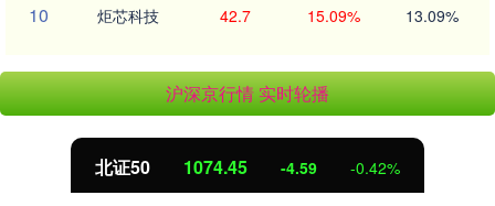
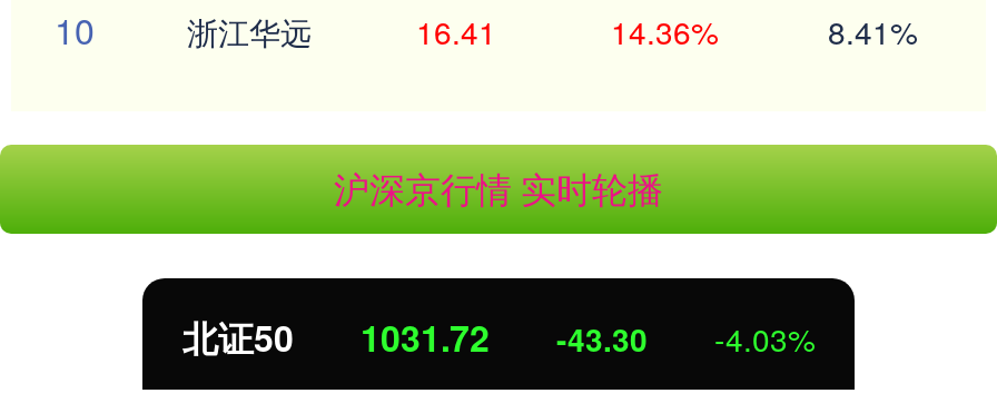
[97,5,458,27] 炬芯科技 | 42.7 | 15.09% | 13.09% -> [187,10,917,54] 浙江华远 | 16.41 | 14.36% | 8.41%
[183,155,247,180] 1074.45 -> [361,313,490,364] 1031.72
[281,157,317,179] -4.59 -> [556,317,648,362] -43.30
[350,157,400,179] -0.42% -> [714,317,815,362] -4.03%

